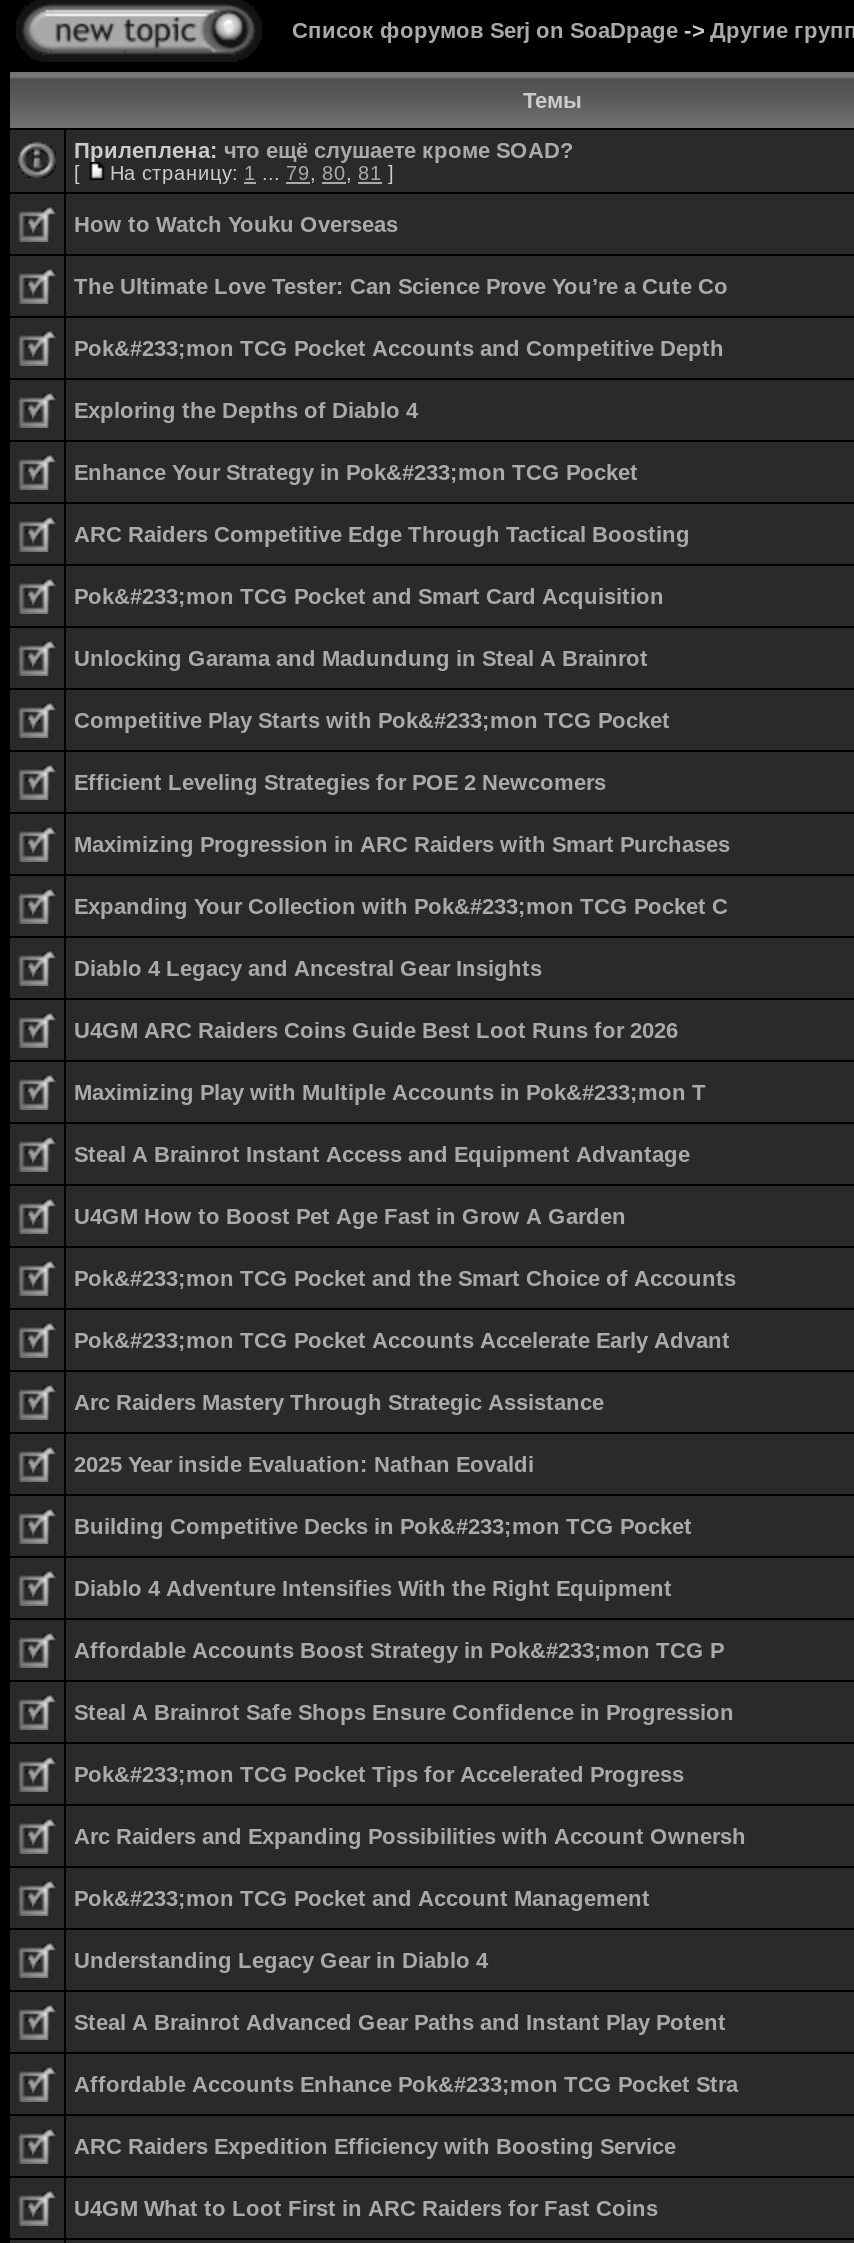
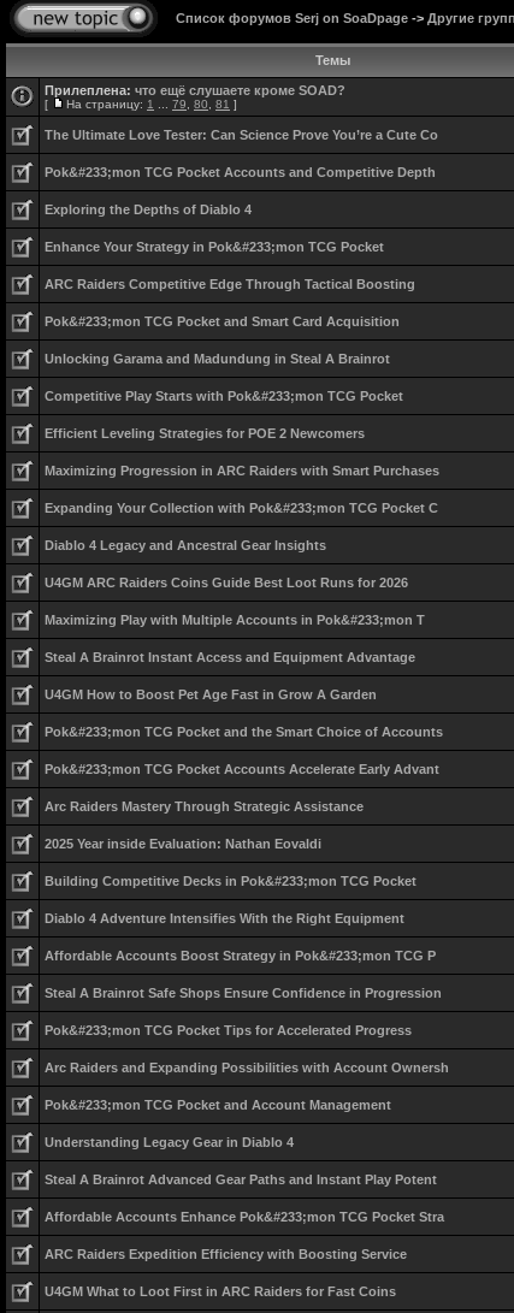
[74,212,398,236] How to Watch Youku Overseas -> none

